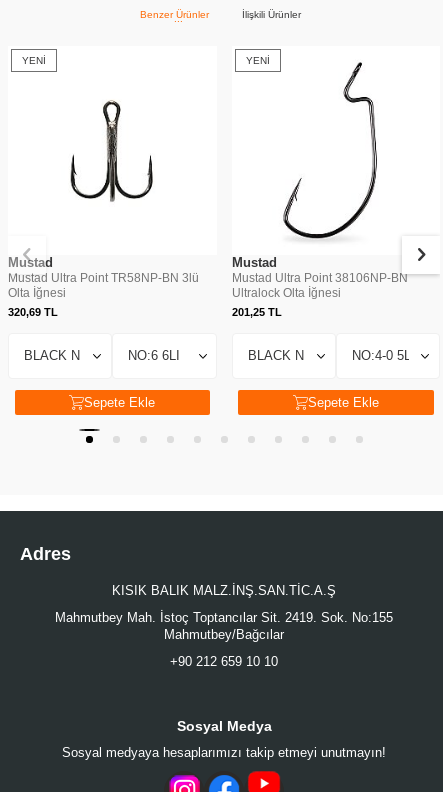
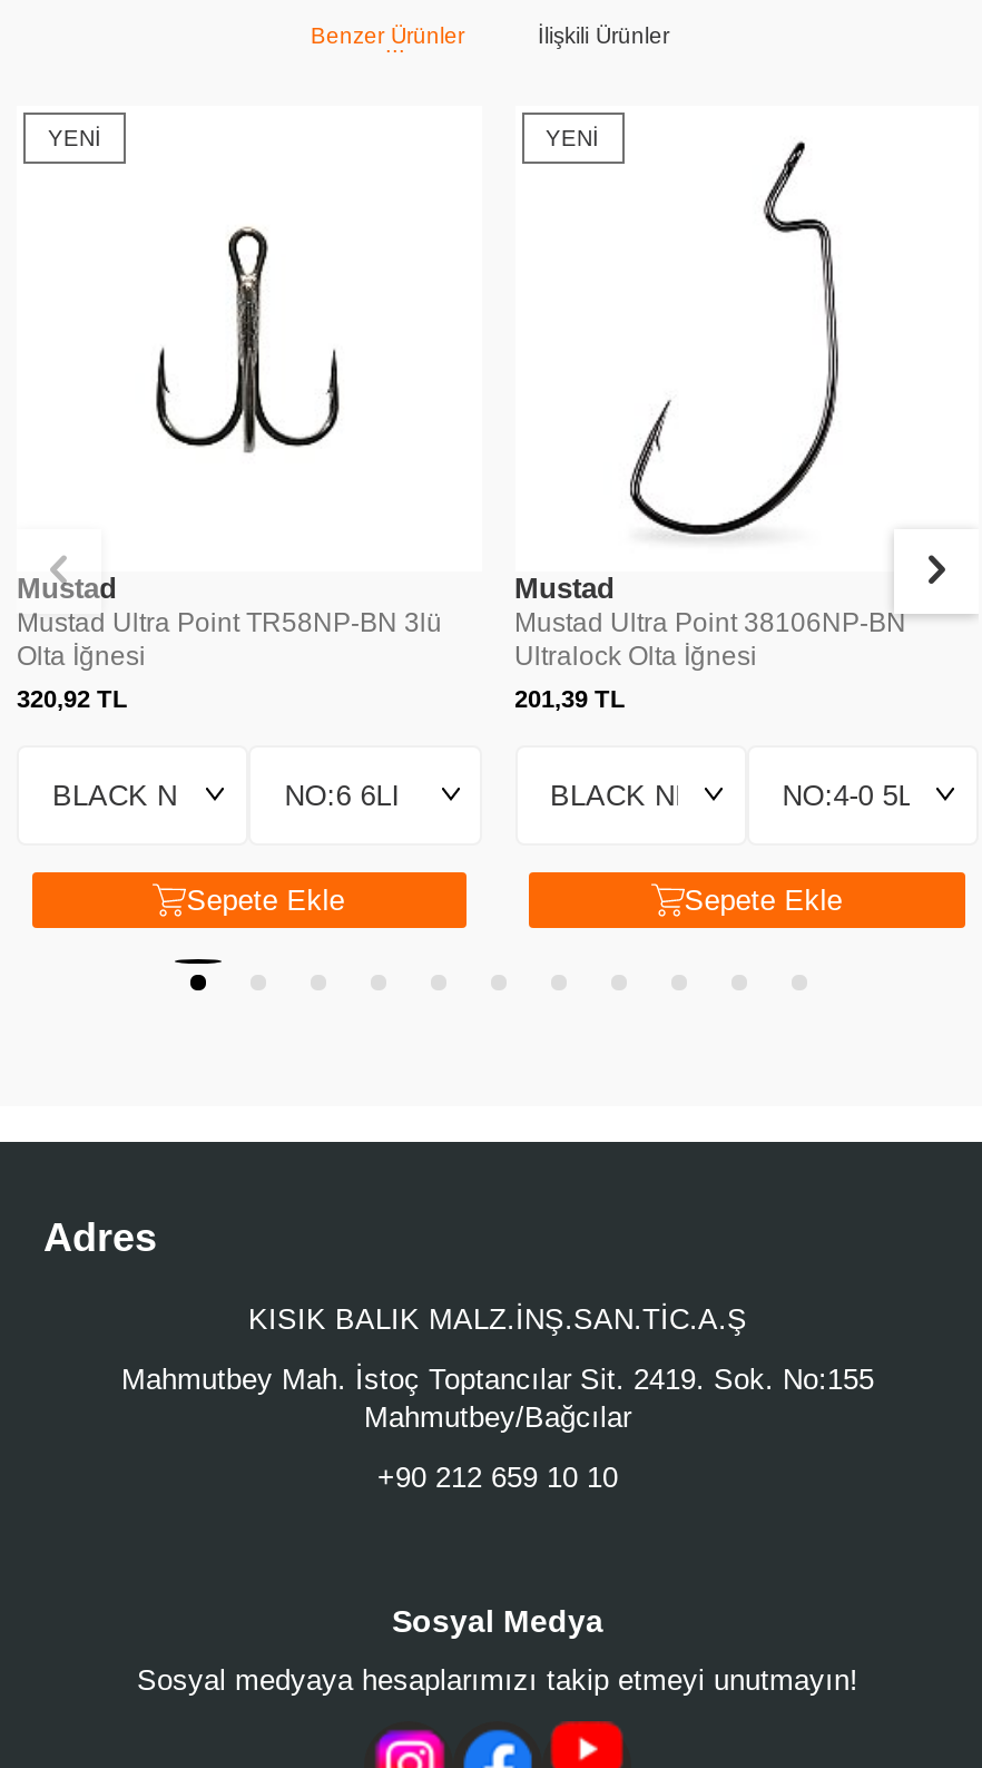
[8,306,58,318] 320,69 TL -> [17,685,128,711] 320,92 TL
[231,306,281,318] 201,25 TL -> [514,685,626,711] 201,39 TL

